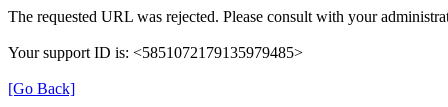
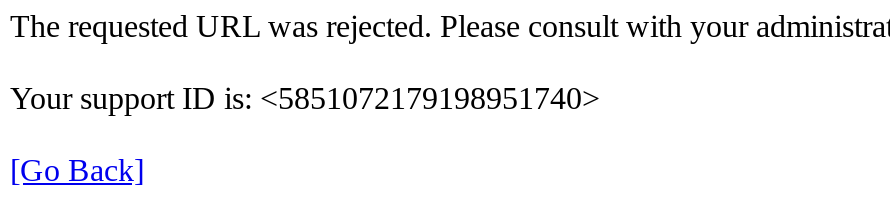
[8,44,303,61] Your support ID is: <5851072179135979485> -> [10,81,600,115] Your support ID is: <5851072179198951740>

